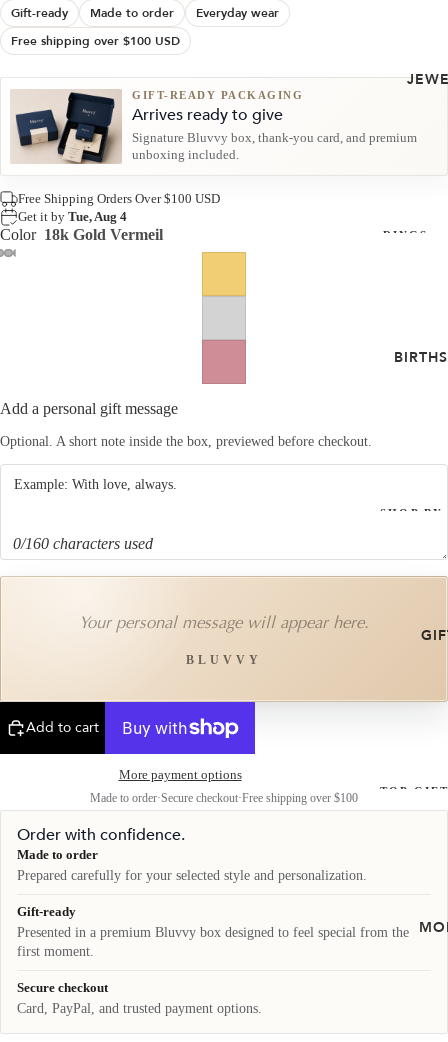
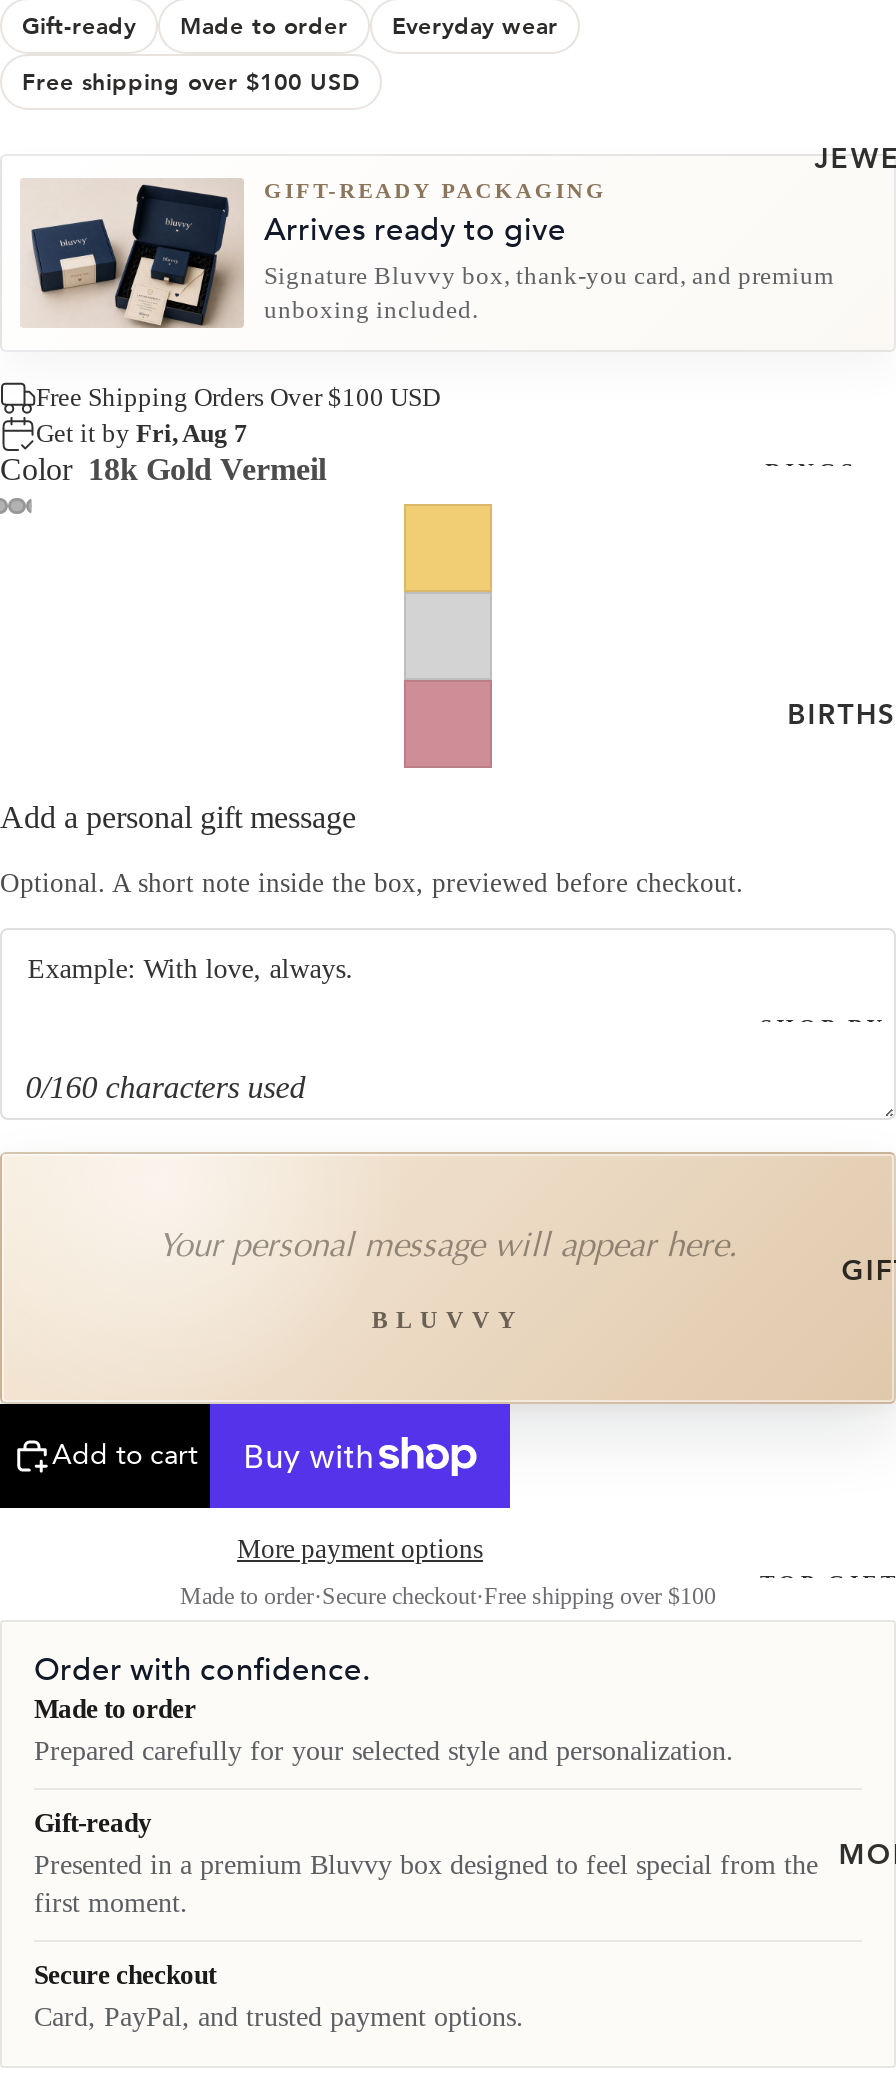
[18,209,127,224] Get it by Tue, Aug 4 -> [36,418,248,448] Get it by Fri, Aug 7

